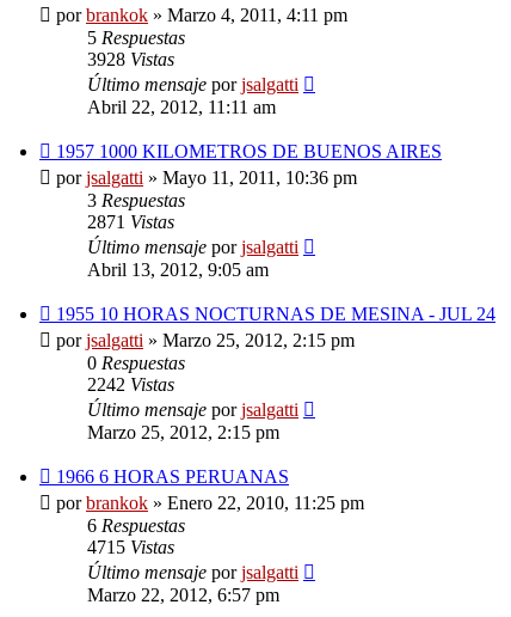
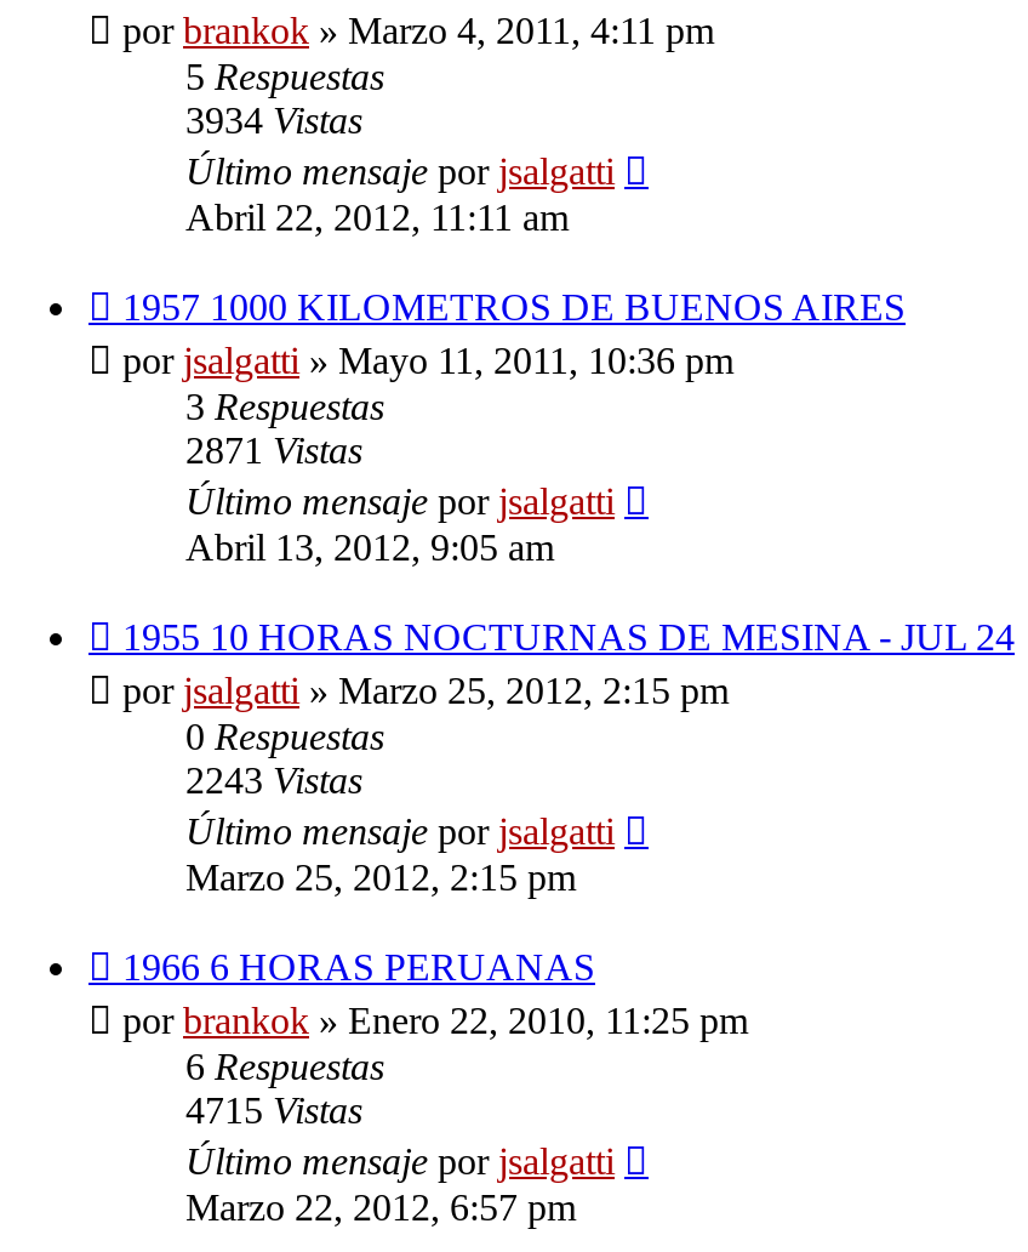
[87,49,174,69] 3928Vistas -> [185,99,362,140] 3934Vistas
[87,374,174,394] 2242Vistas -> [185,759,362,800] 2243Vistas

